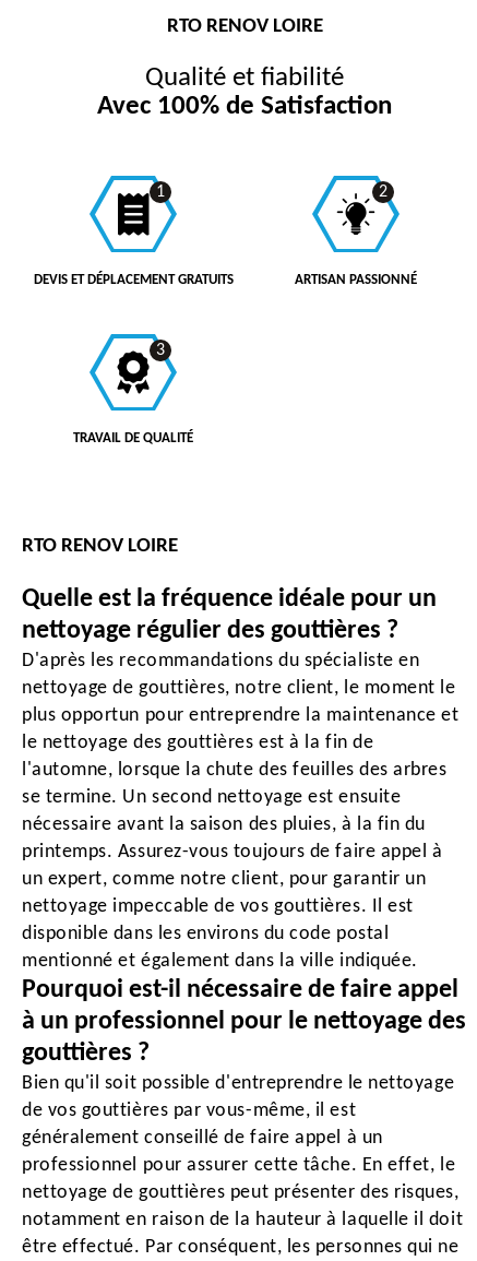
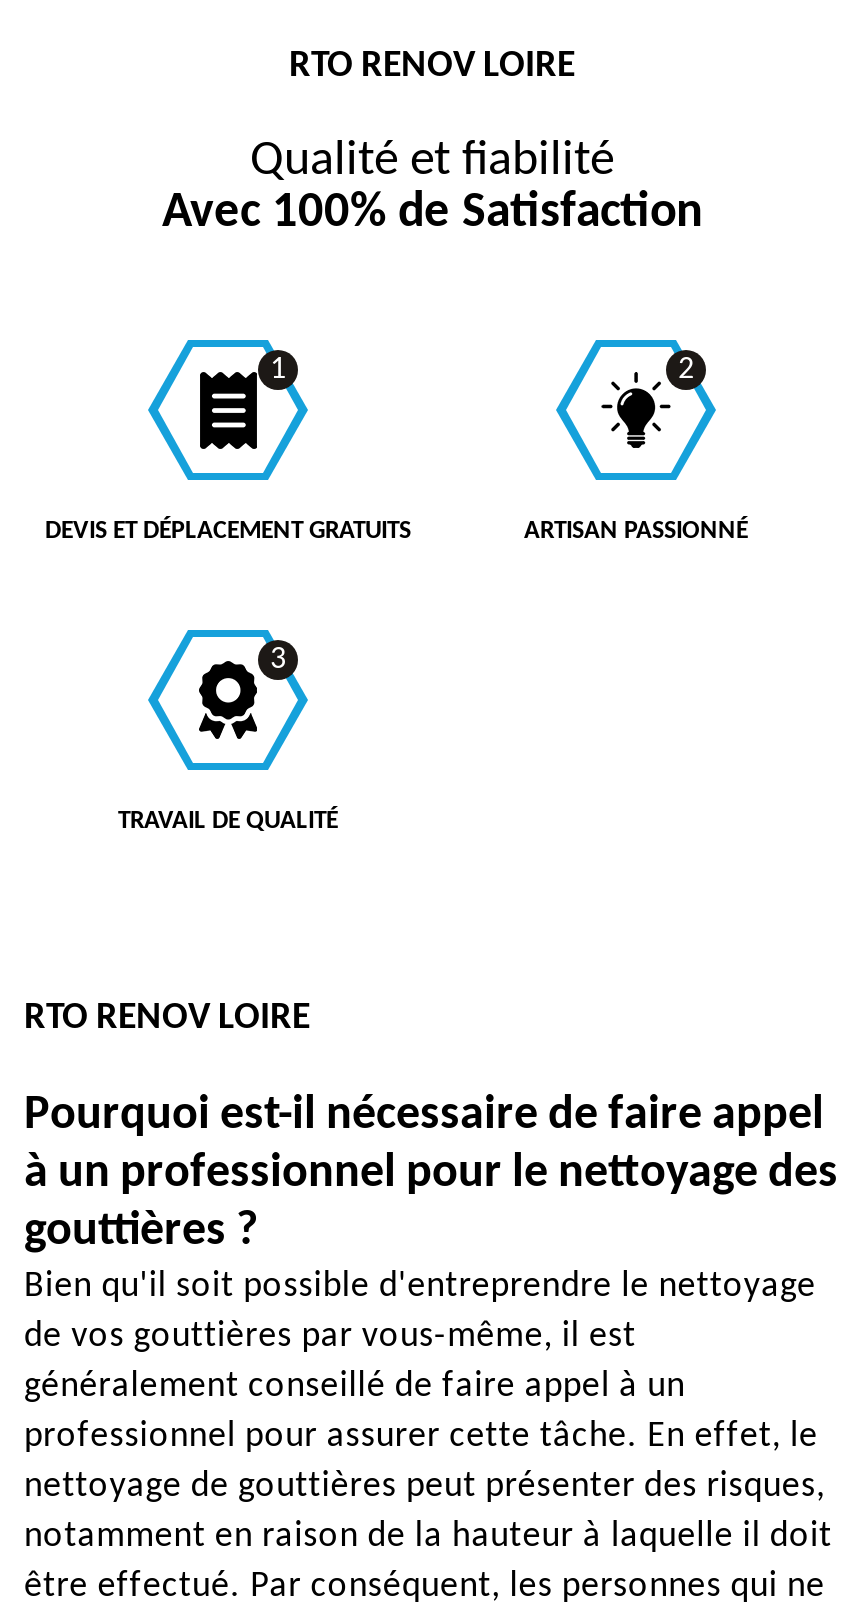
[22,586,459,972] Quelle est la fréquence idéale pour un | nettoyage régulier des gouttières ? | D'après les recommandations du spécialiste en | nettoyage de gouttières, notre client, le moment le | plus opportun pour entreprendre la maintenance et | le nettoyage des gouttières est à la fin de | l'automne, lorsque la chute des feuilles des arbres | se termine. Un second nettoyage est ensuite | nécessaire avant la saison des pluies, à la fin du | printemps. Assurez-vous toujours de faire appel à | un expert, comme notre client, pour garantir un | nettoyage impeccable de vos gouttières. Il est | disponible dans les environs du code postal | mentionné et également dans la ville indiquée. -> none

